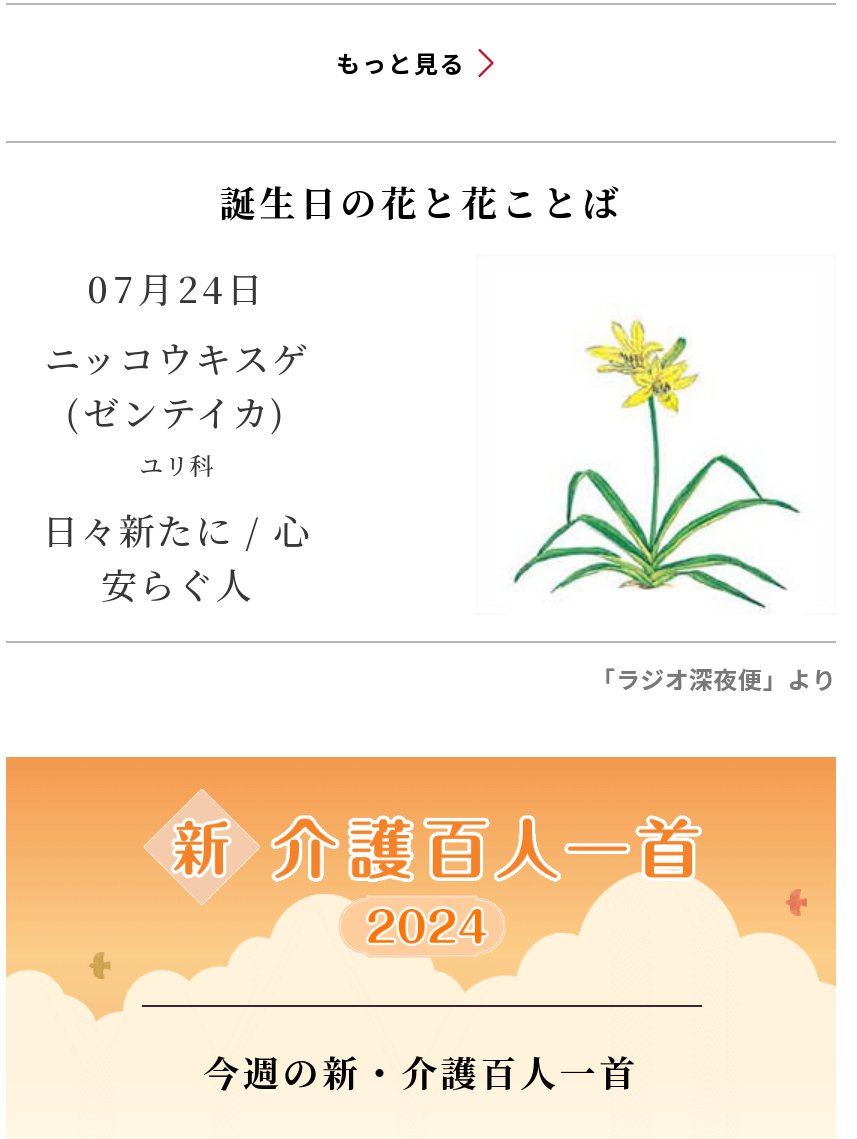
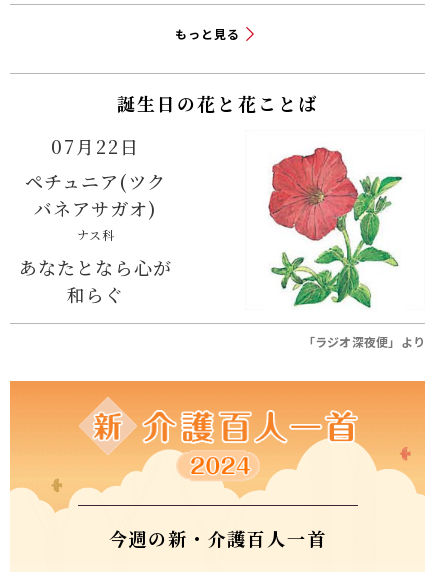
[42,260,312,608] 07月24日 | ニッコウキスゲ | (ゼンテイカ) | ユリ科 | 日々新たに / 心 | 安らぐ人 -> [19,132,172,306] 07月22日 | ペチュニア(ツク | バネアサガオ) | ナス科 | あなたとなら心が | 和らぐ
[512,289,802,611] [image] -> [264,146,406,309] [image]

